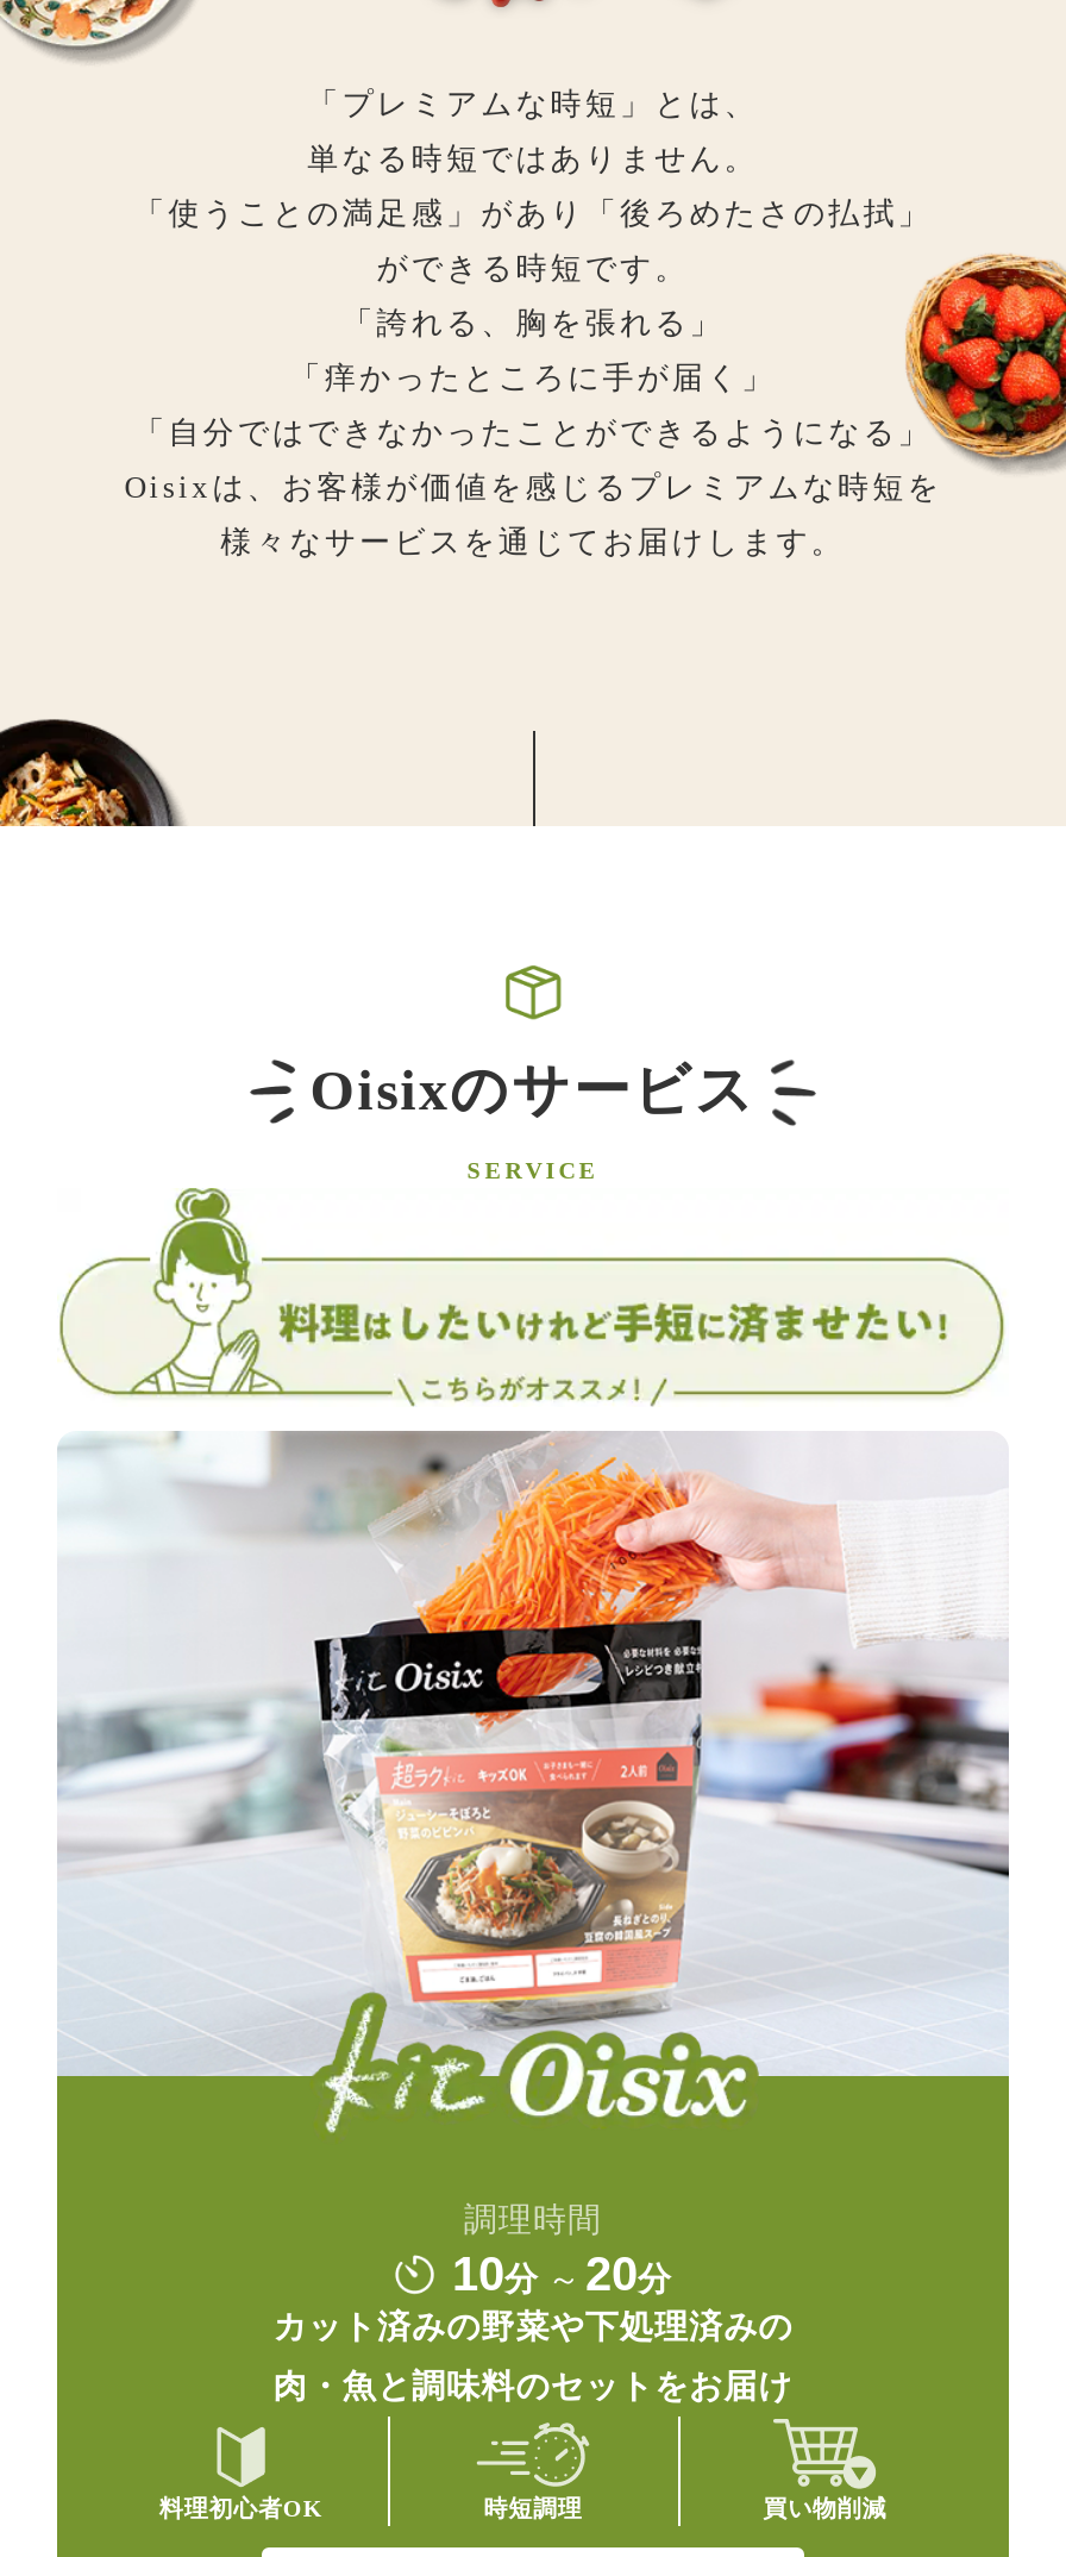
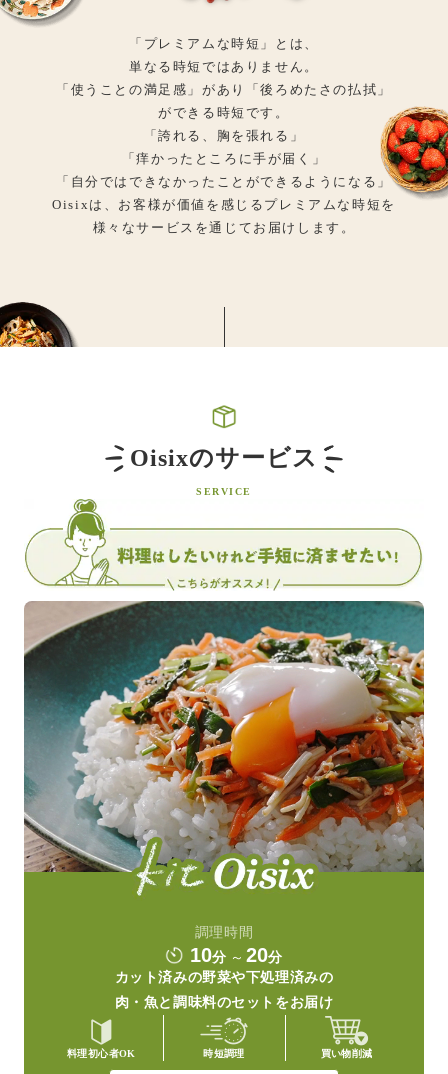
[57,1431,1009,2078] [image] -> [23,600,425,873] [image]

